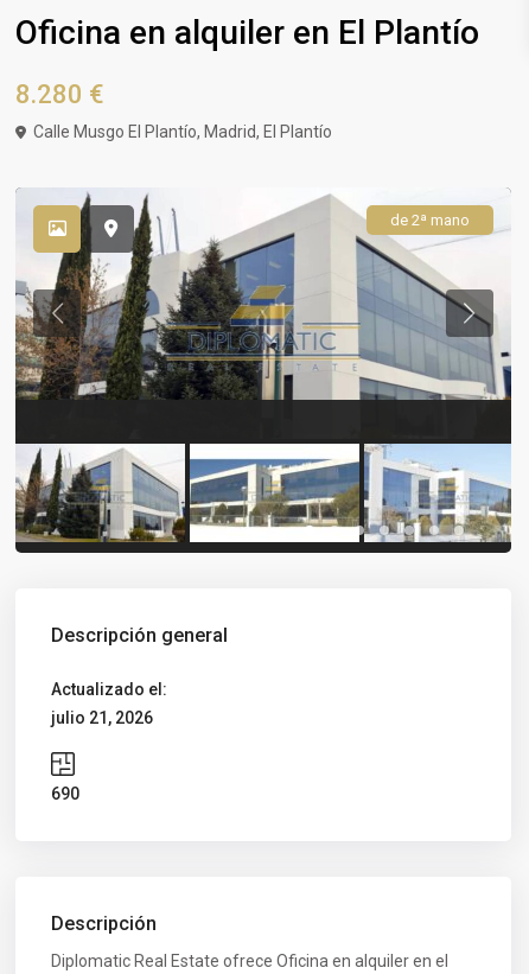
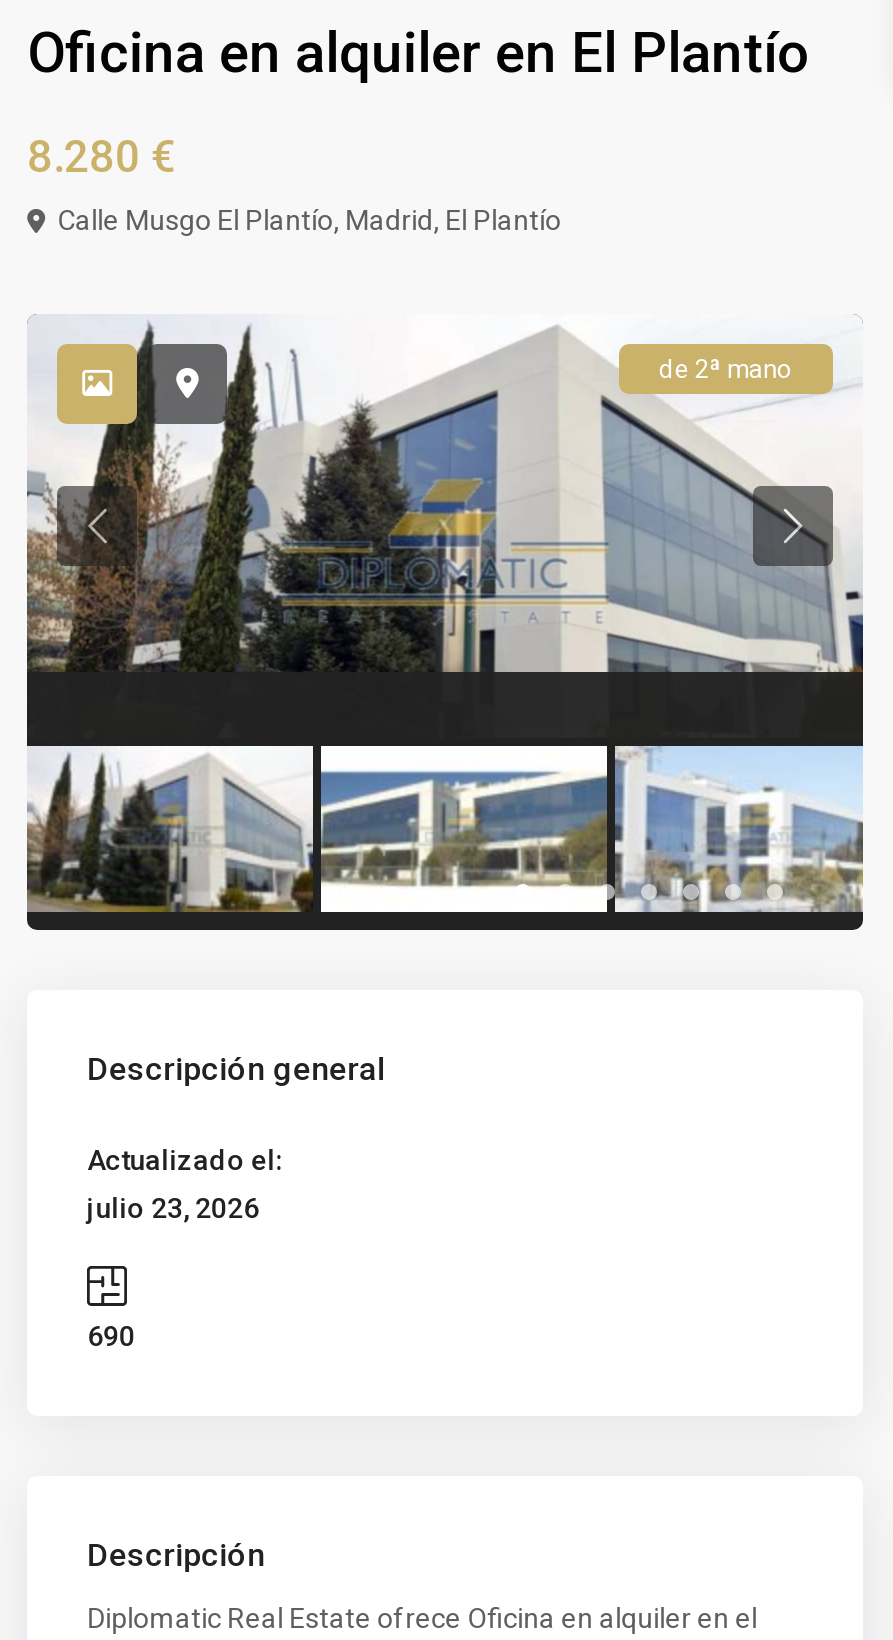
[51,708,153,727] julio 21, 2026 -> [87,1191,259,1223] julio 23, 2026

